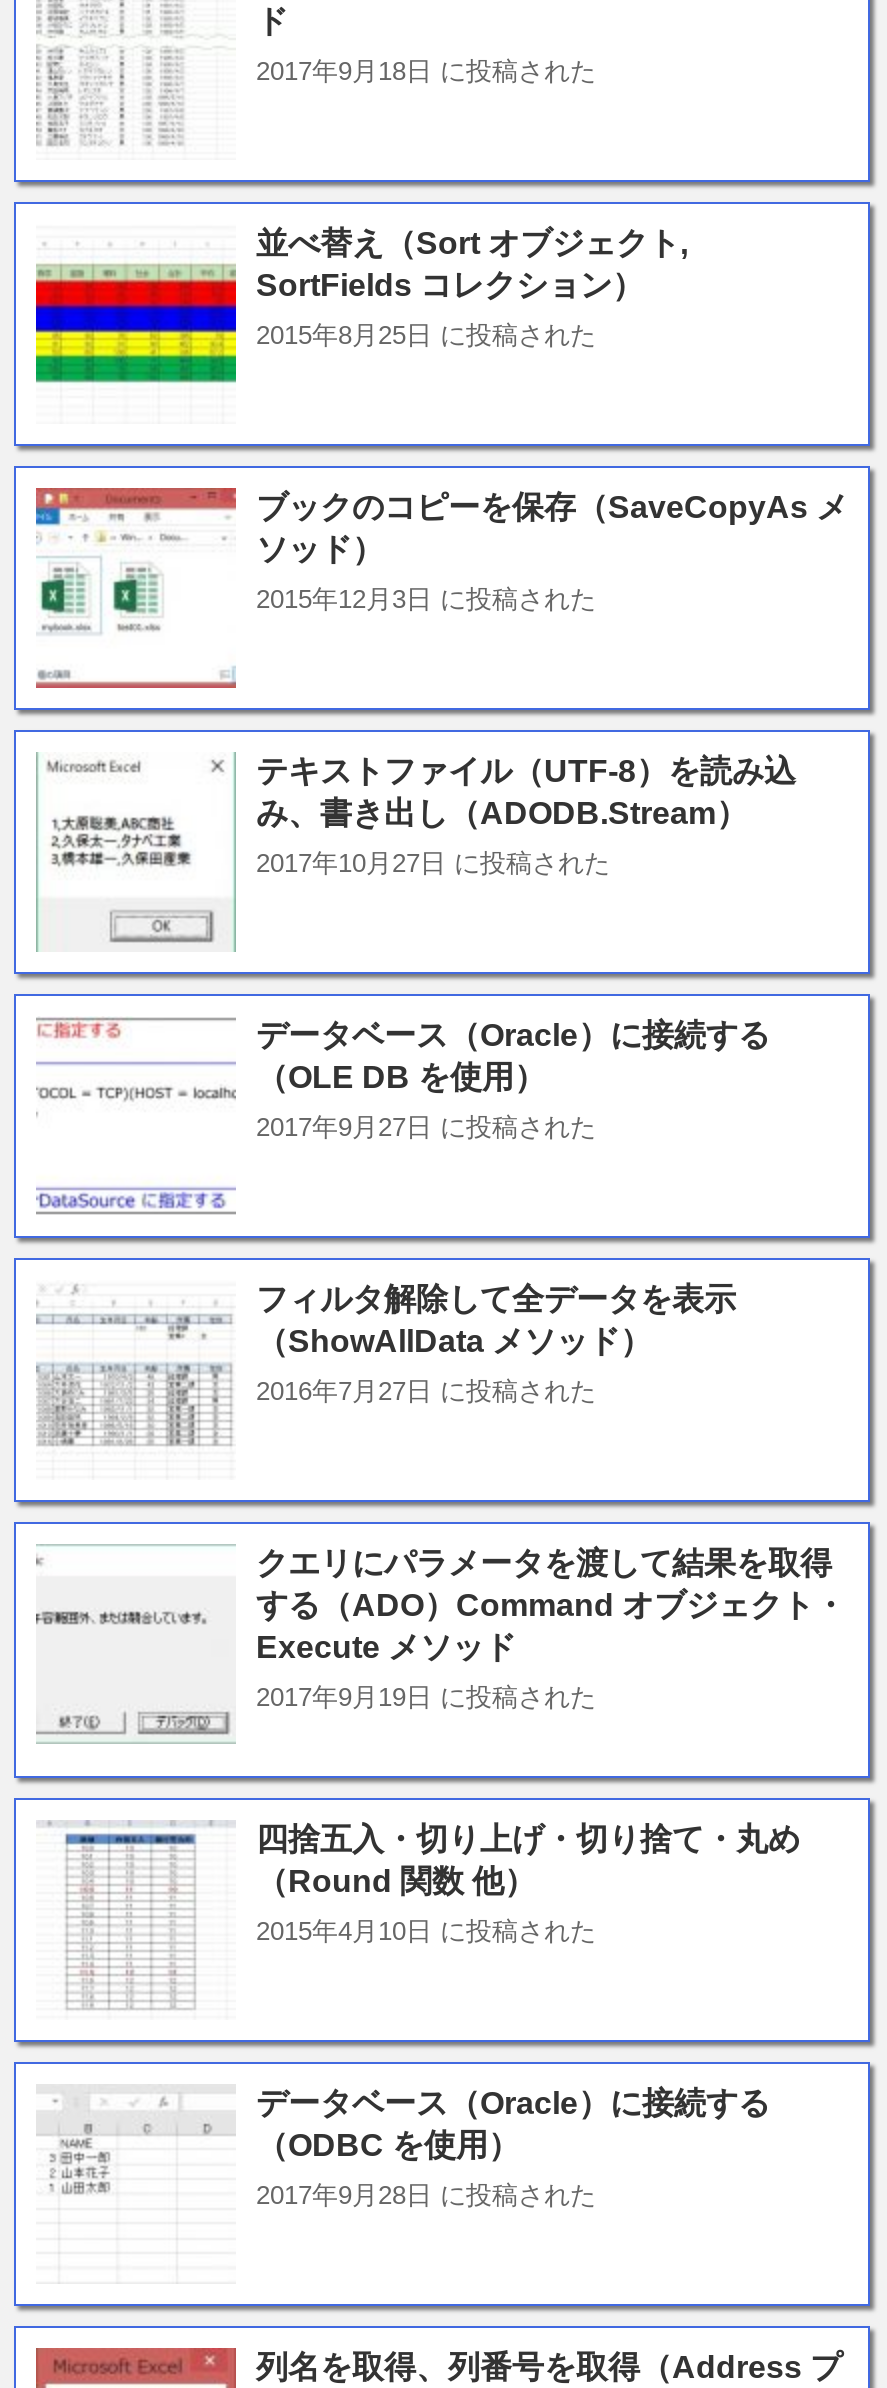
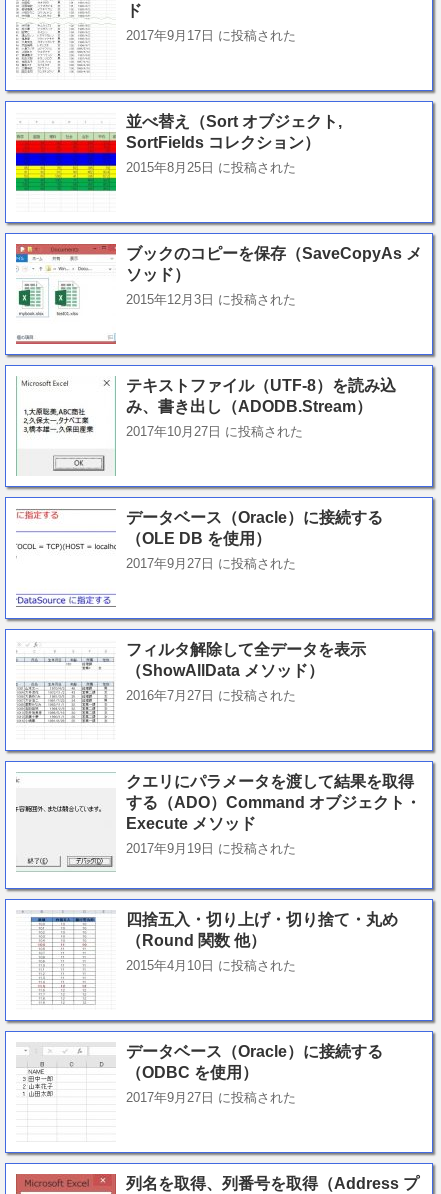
[256,56,596,86] 2017年9月18日 に投稿された -> [126,28,296,43] 2017年9月17日 に投稿された
[256,2180,596,2210] 2017年9月28日 に投稿された -> [126,1090,296,1105] 2017年9月27日 に投稿された

